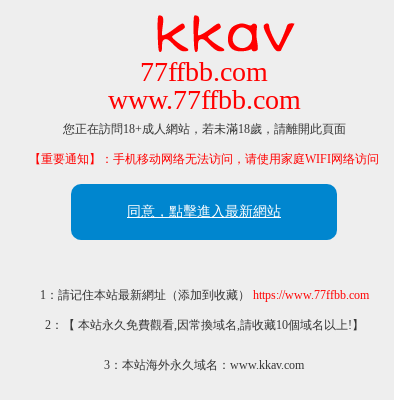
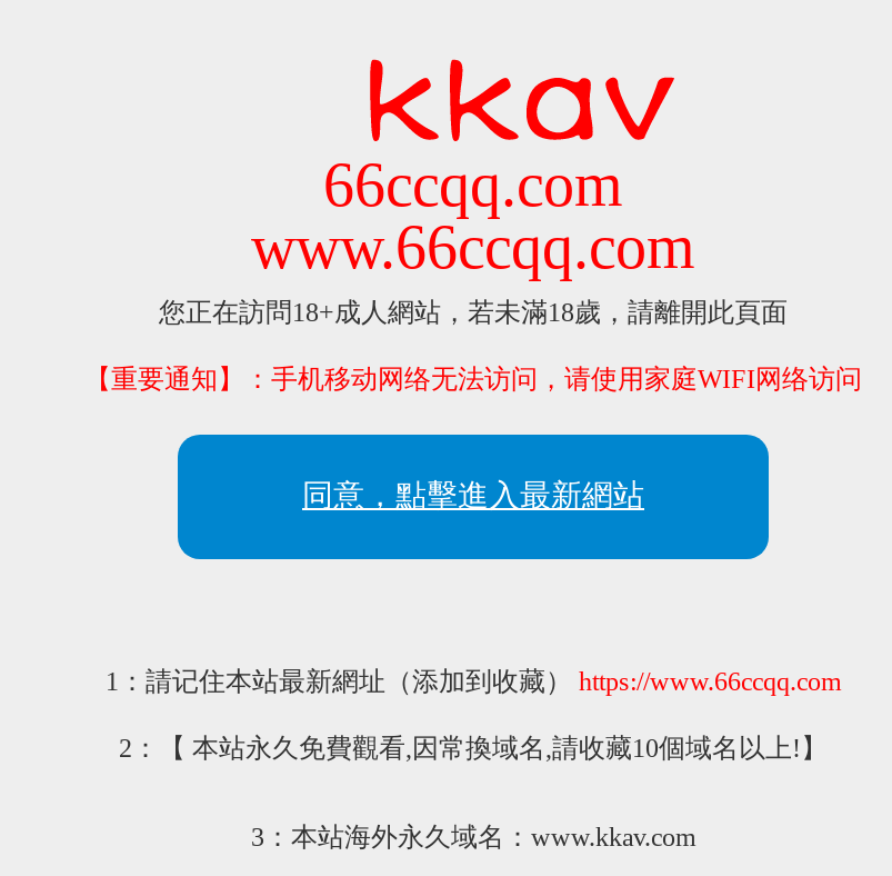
[107,56,300,115] 77ffbb.com | www.77ffbb.com -> [251,149,695,280] 66ccqq.com | www.66ccqq.com
[39,288,368,302] 1：請记住本站最新網址（添加到收藏）https://www.77ffbb.com -> [106,665,841,696] 1：請记住本站最新網址（添加到收藏）https://www.66ccqq.com

